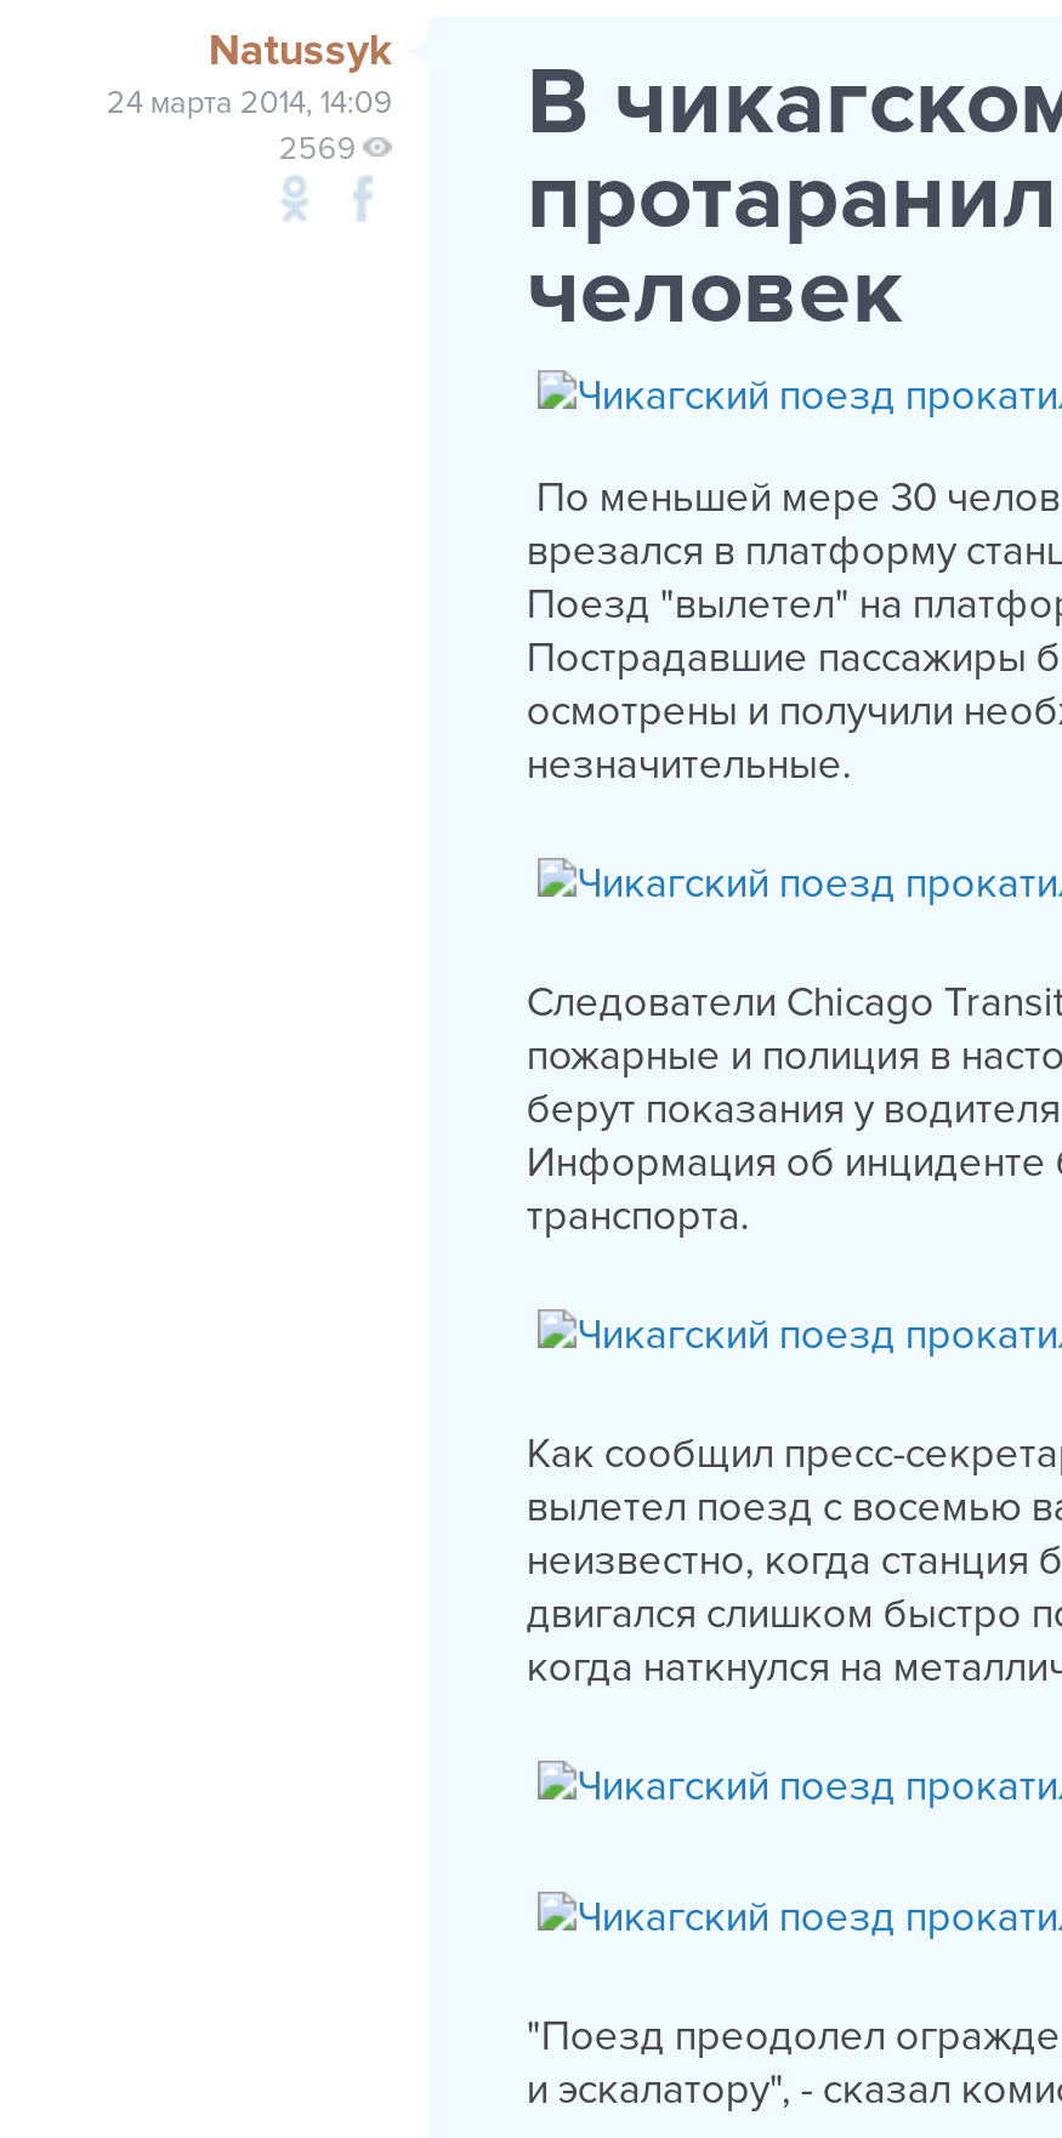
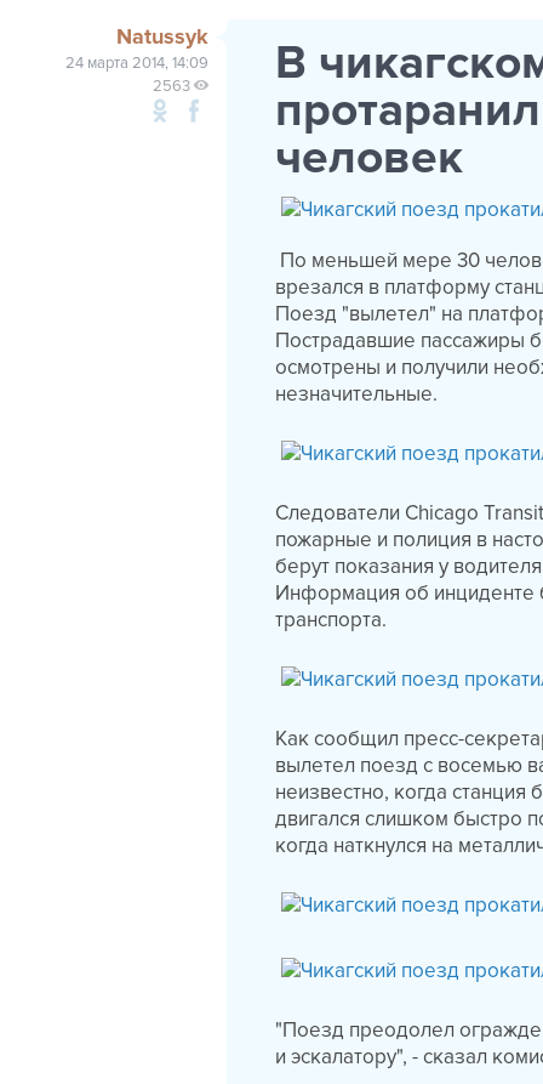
[279,130,357,169] 2569 -> [153,76,191,96] 2563

